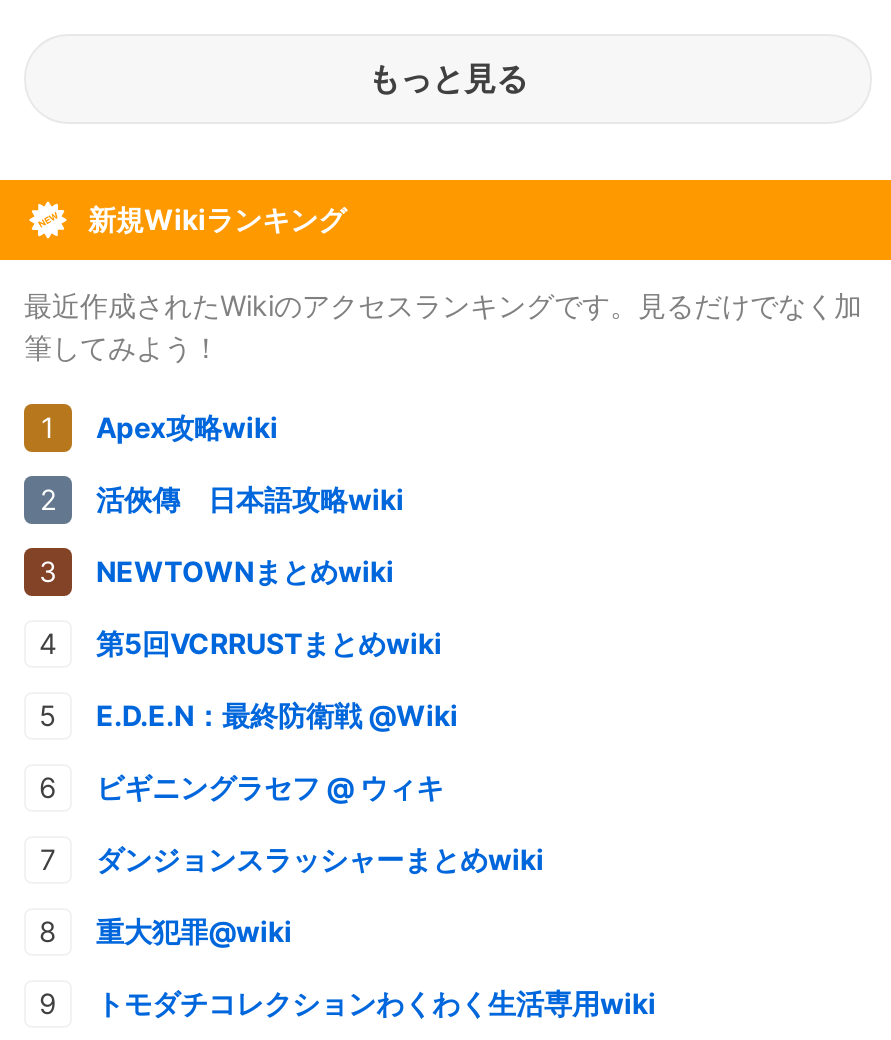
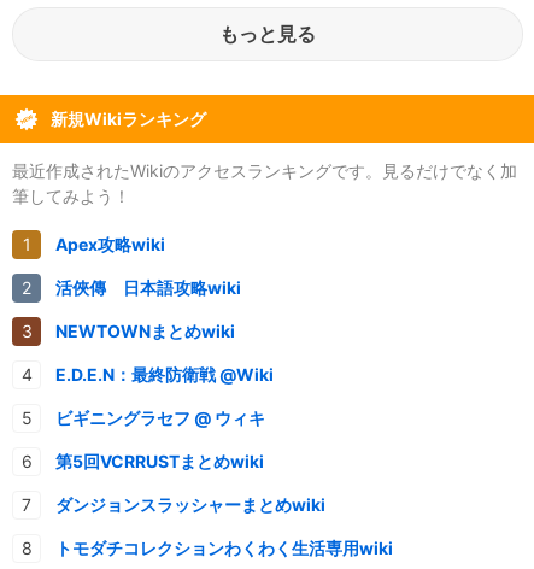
moved [96,625,442,659] -> [55,450,264,471]: 第5回VCRRUSTまとめwiki
[96,913,292,947] 重大犯罪@wiki -> none

